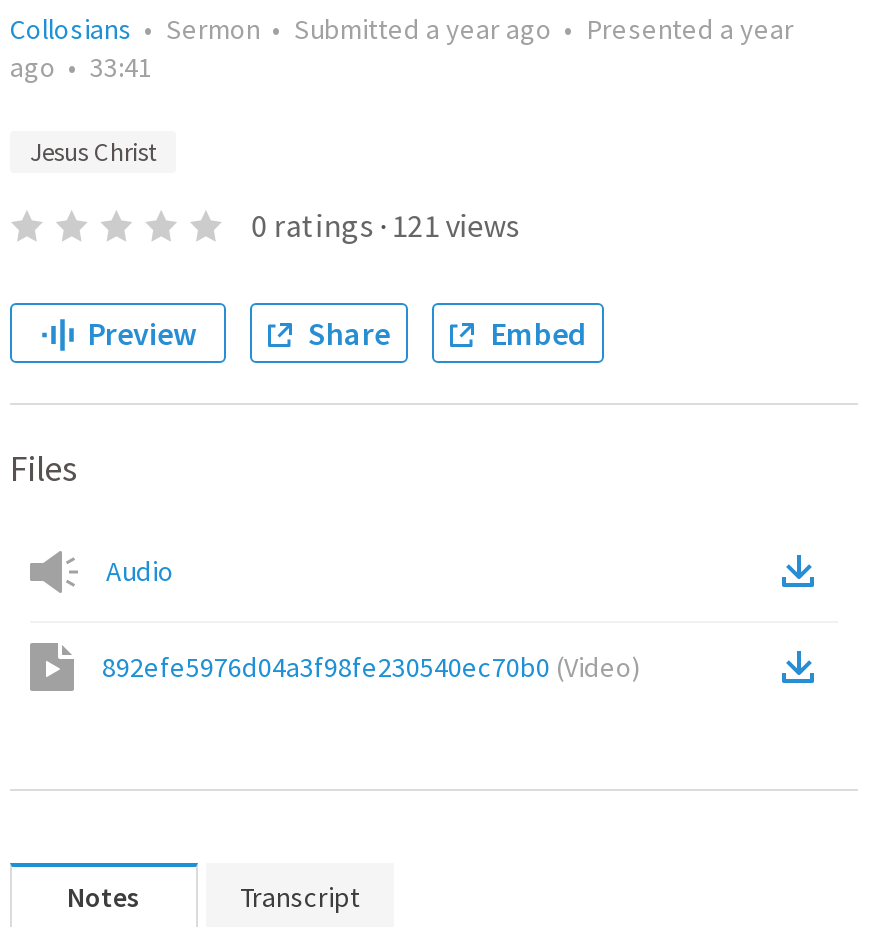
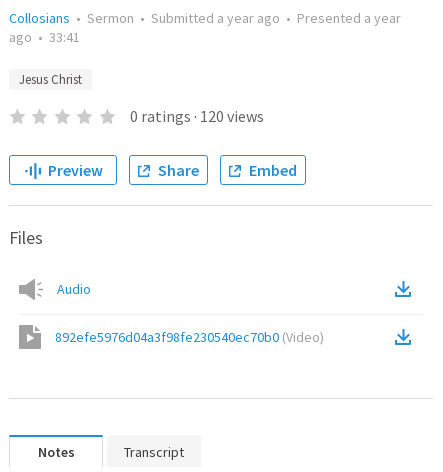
[251,205,519,245] 0 ratings · 121 views -> [130,106,264,126] 0 ratings · 120 views

